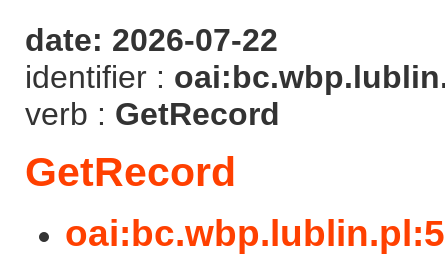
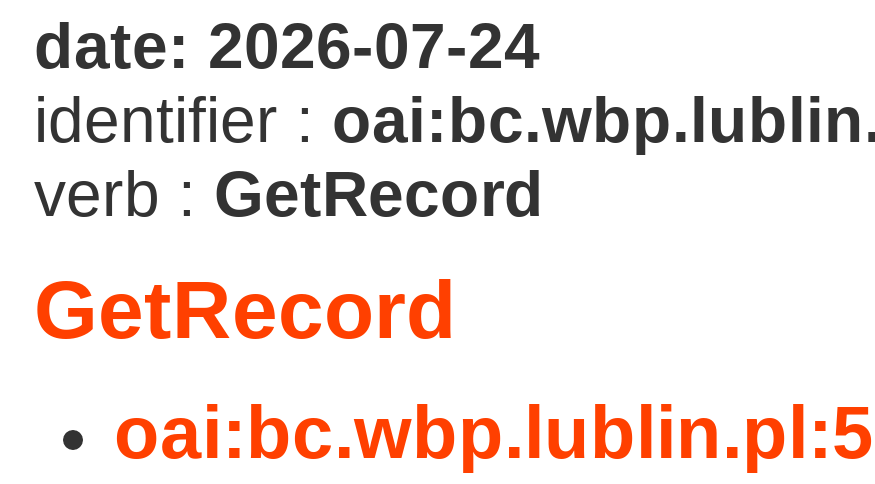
[24,21,277,57] date: 2026-07-22 -> [34,9,540,81] date: 2026-07-24

